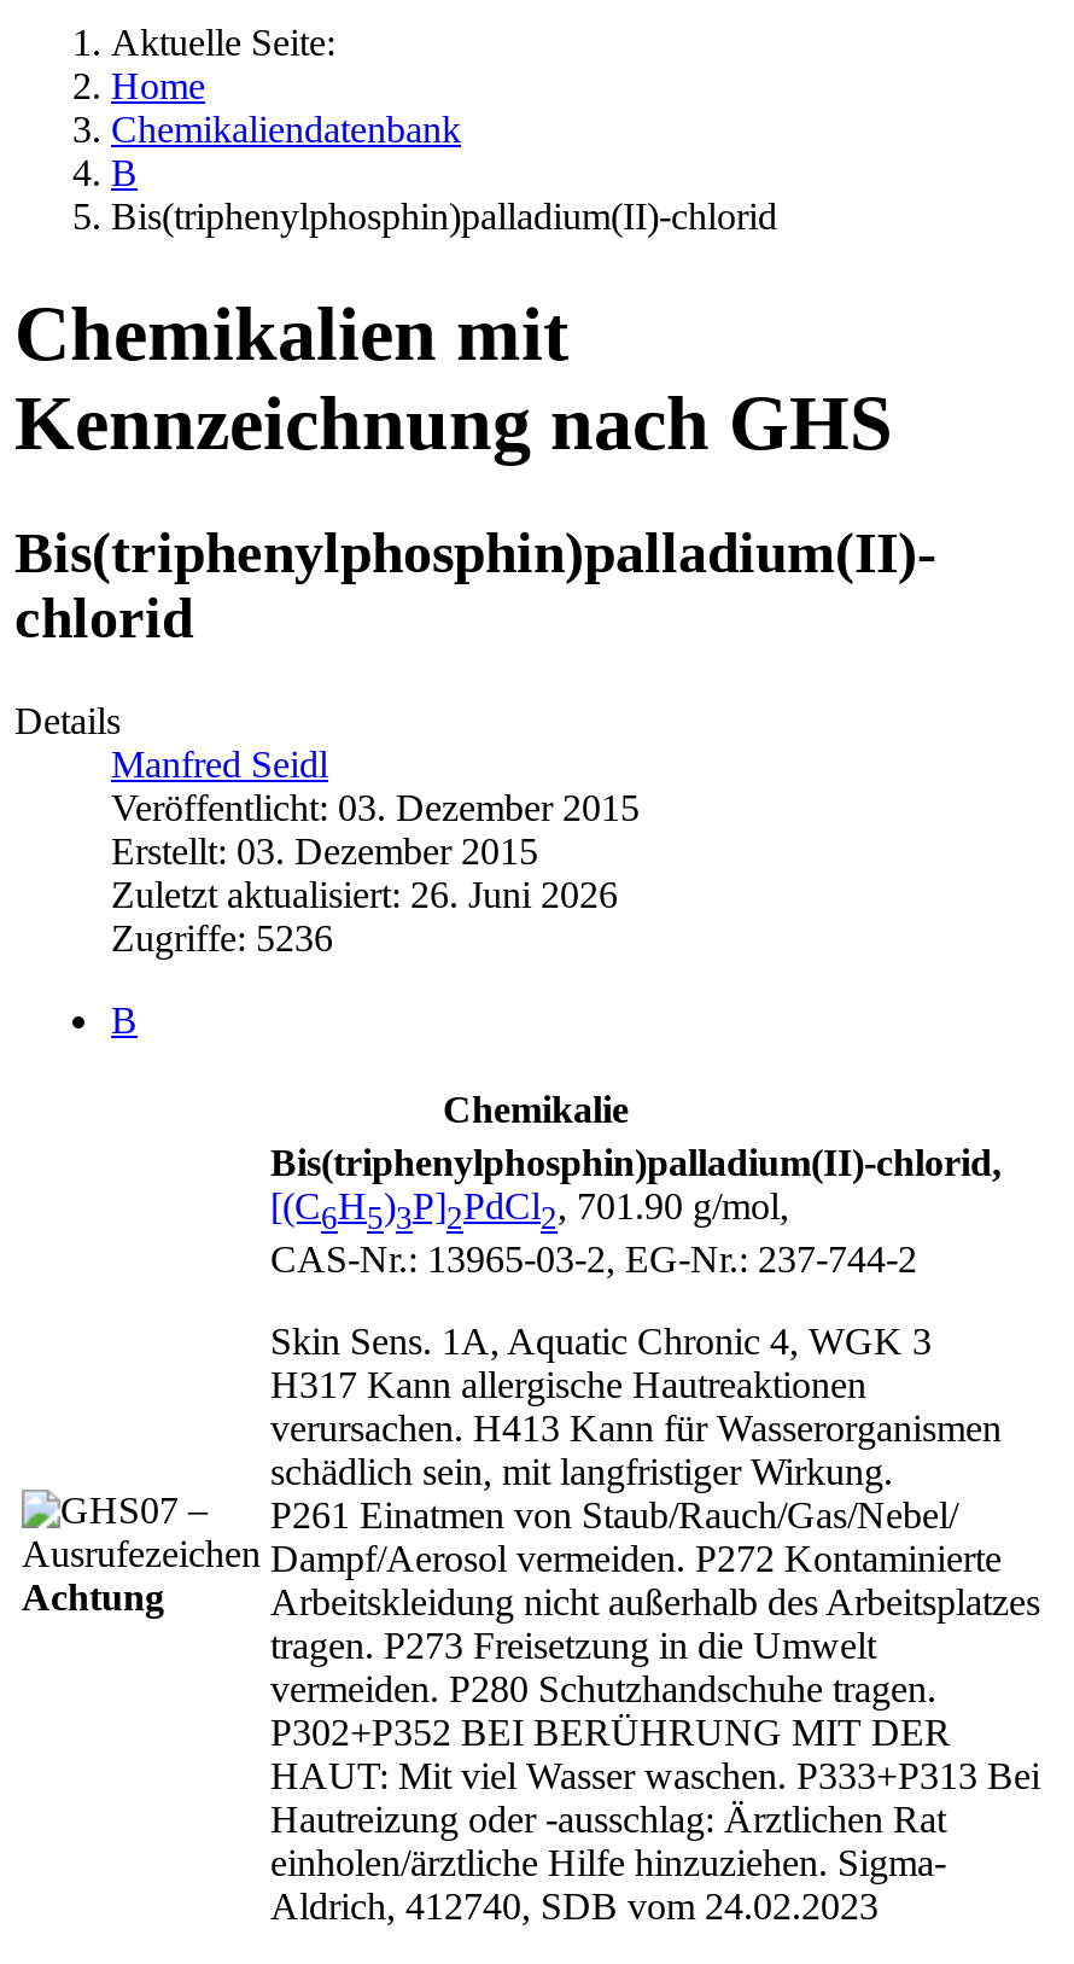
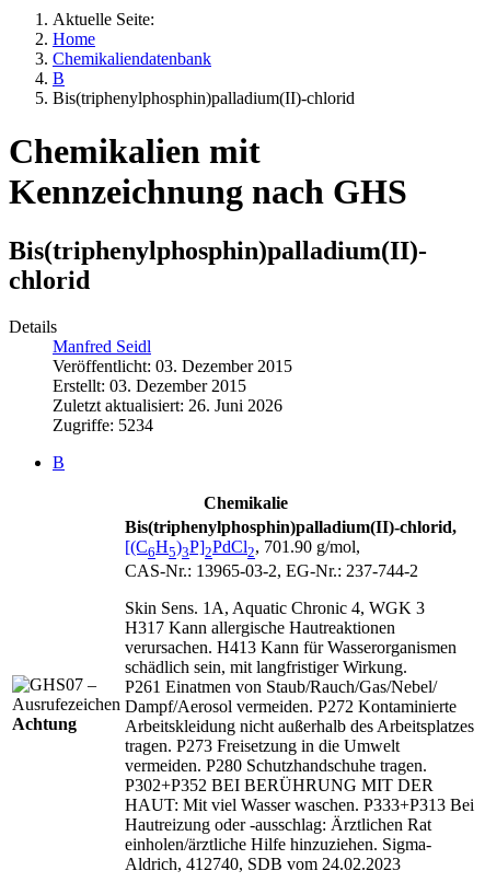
[111,917,333,958] Zugriffe: 5236 -> [53,416,153,434] Zugriffe: 5234

